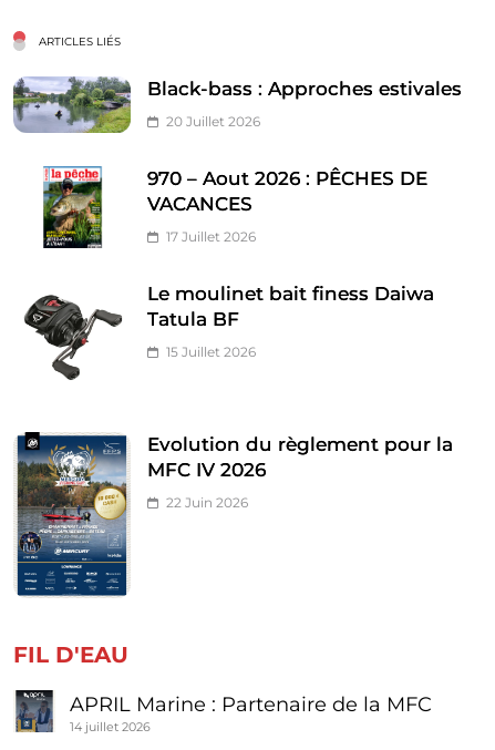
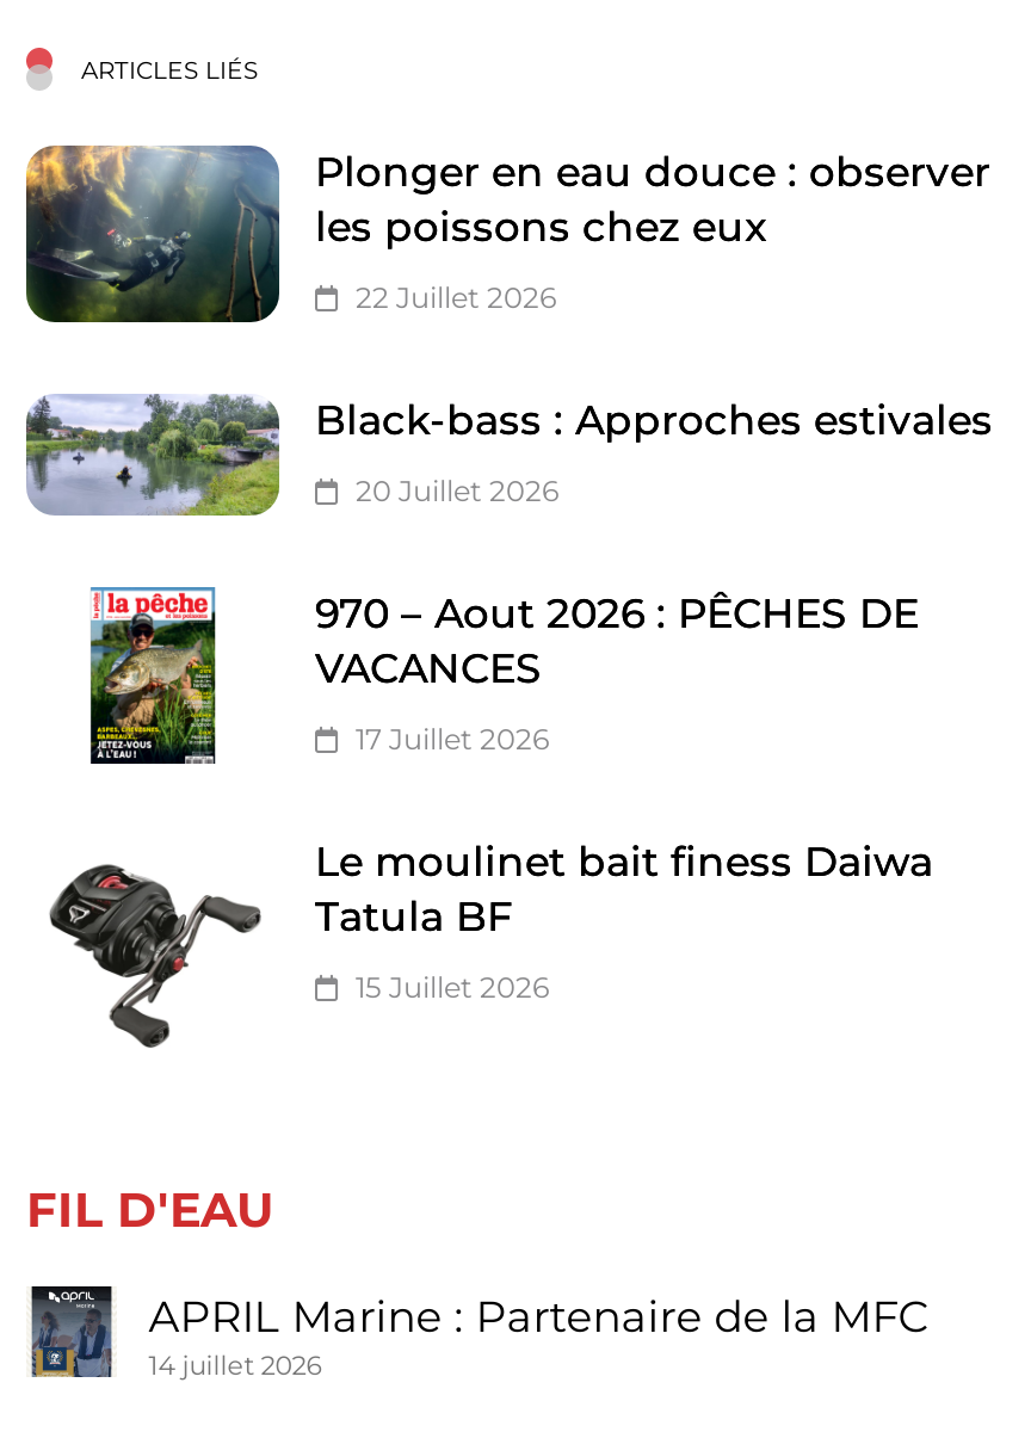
none -> [24,143,990,325] [image] | Plonger en eau douce : observer | les poissons chez eux | 22 Juillet 2026
moved [11,75,462,360] -> [21,391,993,1005]: [image] | Black-bass : Approches estivales | 20 Juillet 2026 | ... | Tatula BF | 15 Juillet 2026
[14,431,453,597] [image] | Evolution du règlement pour la | MFC IV 2026 | 22 Juin 2026 -> none

